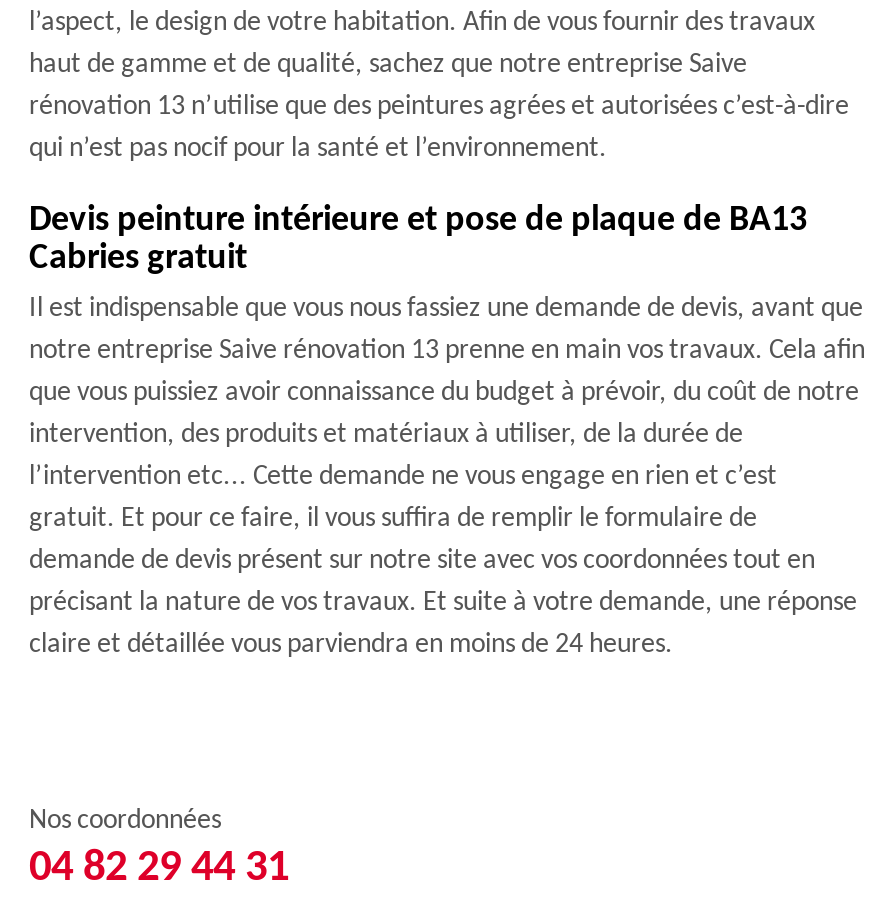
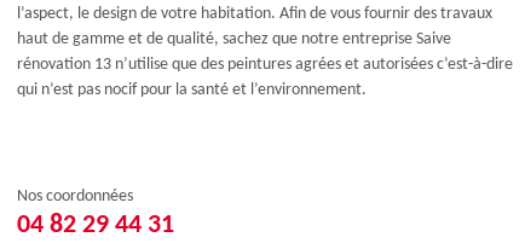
[29,201,865,659] Devis peinture intérieure et pose de plaque de BA13 | Cabries gratuit | Il est indispensable que vous nous fassiez une demande de devis, avant que | notre entreprise Saive rénovation 13 prenne en main vos travaux. Cela afin | que vous puissiez avoir connaissance du budget à prévoir, du coût de notre | intervention, des produits et matériaux à utiliser, de la durée de | l’intervention etc... Cette demande ne vous engage en rien et c’est | gratuit. Et pour ce faire, il vous suffira de remplir le formulaire de | demande de devis présent sur notre site avec vos coordonnées tout en | précisant la nature de vos travaux. Et suite à votre demande, une réponse | claire et détaillée vous parviendra en moins de 24 heures. -> none

